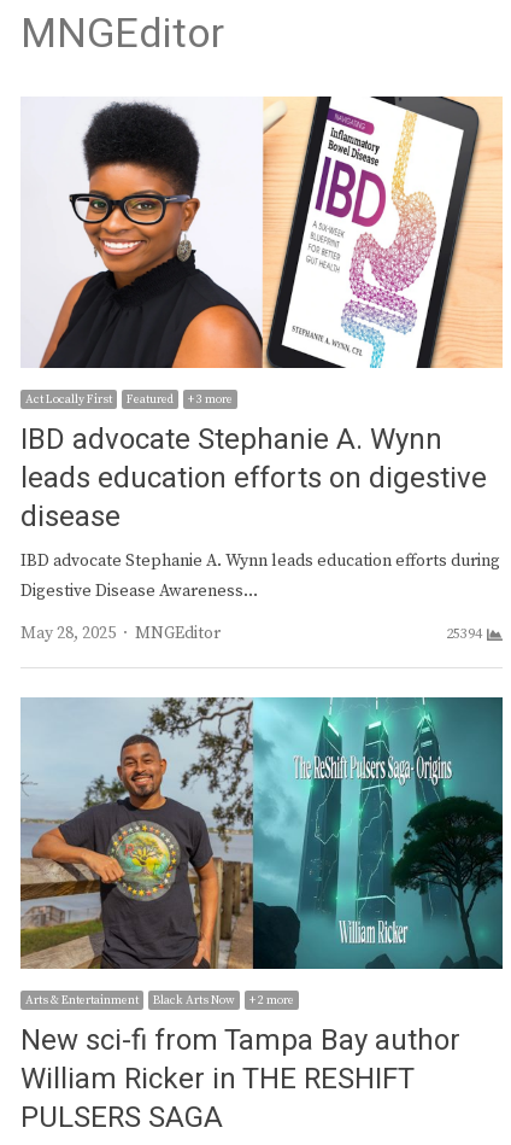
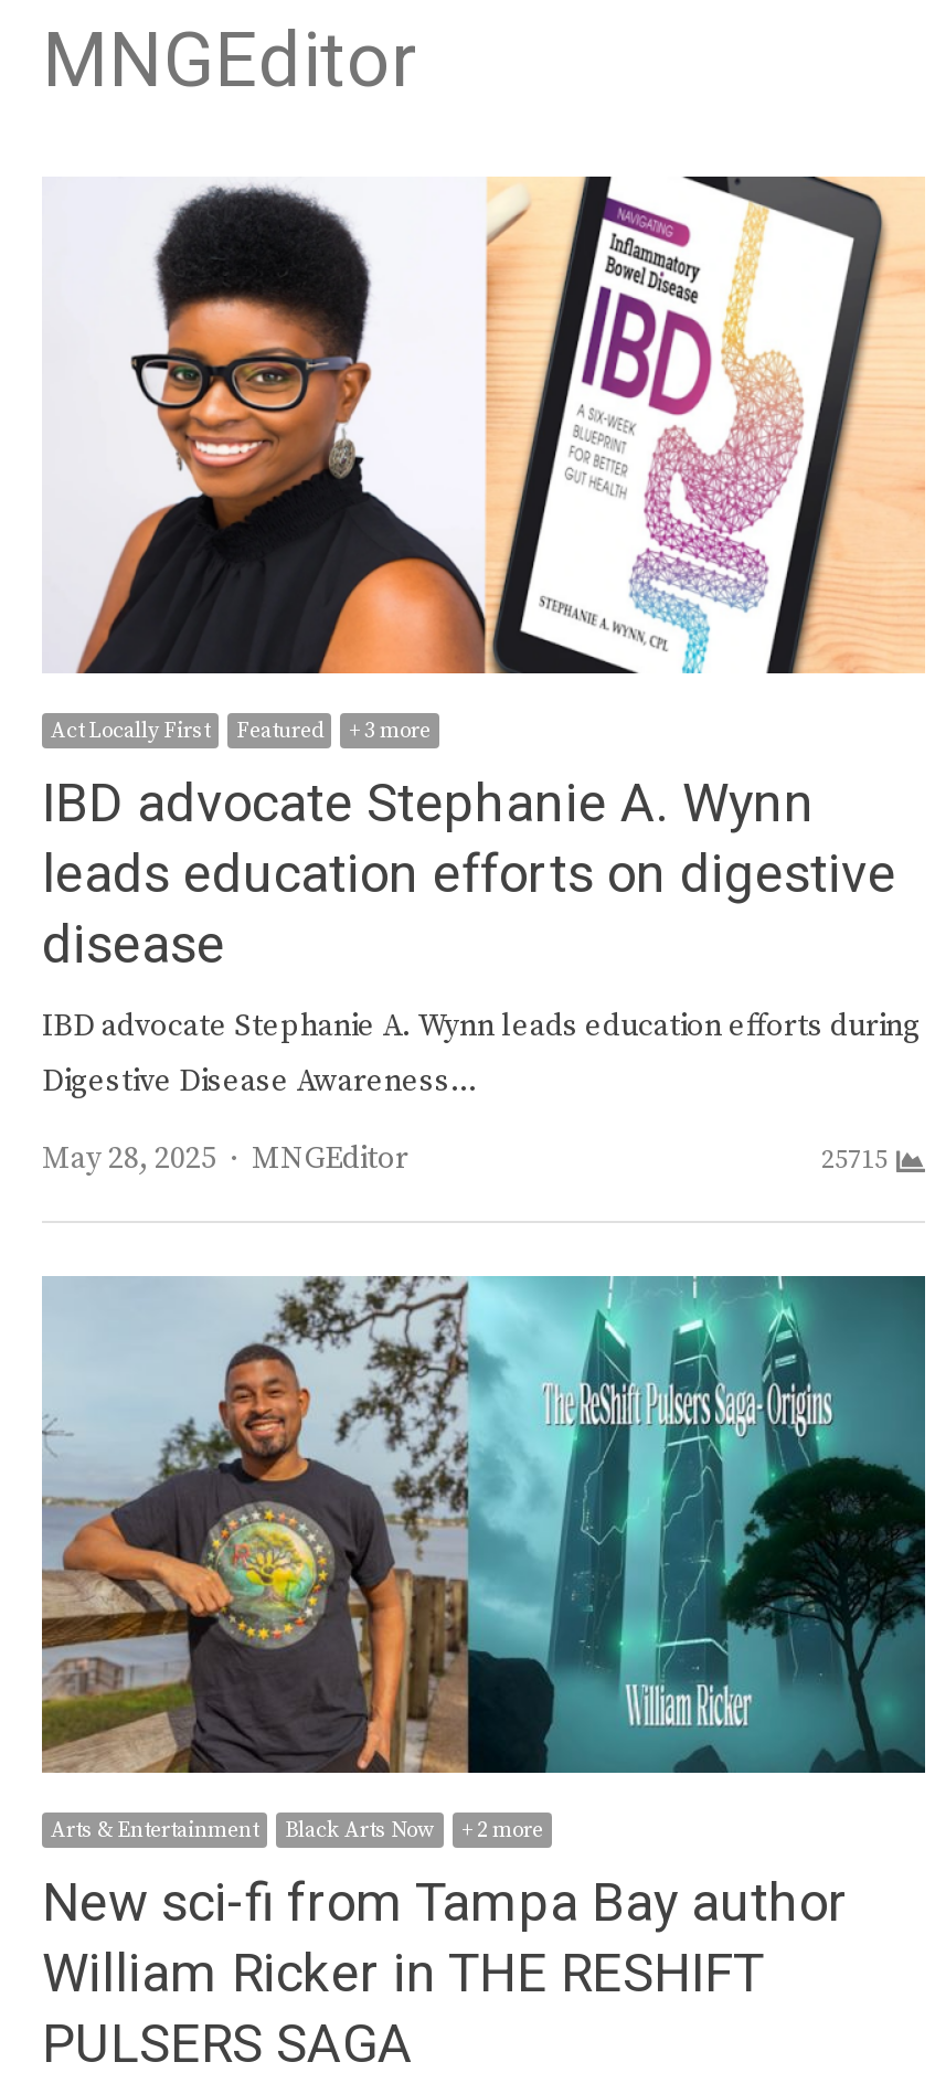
[446,625,482,644] 25394 -> [821,1144,888,1178] 25715

